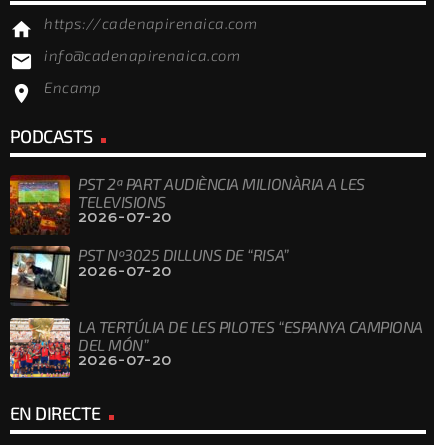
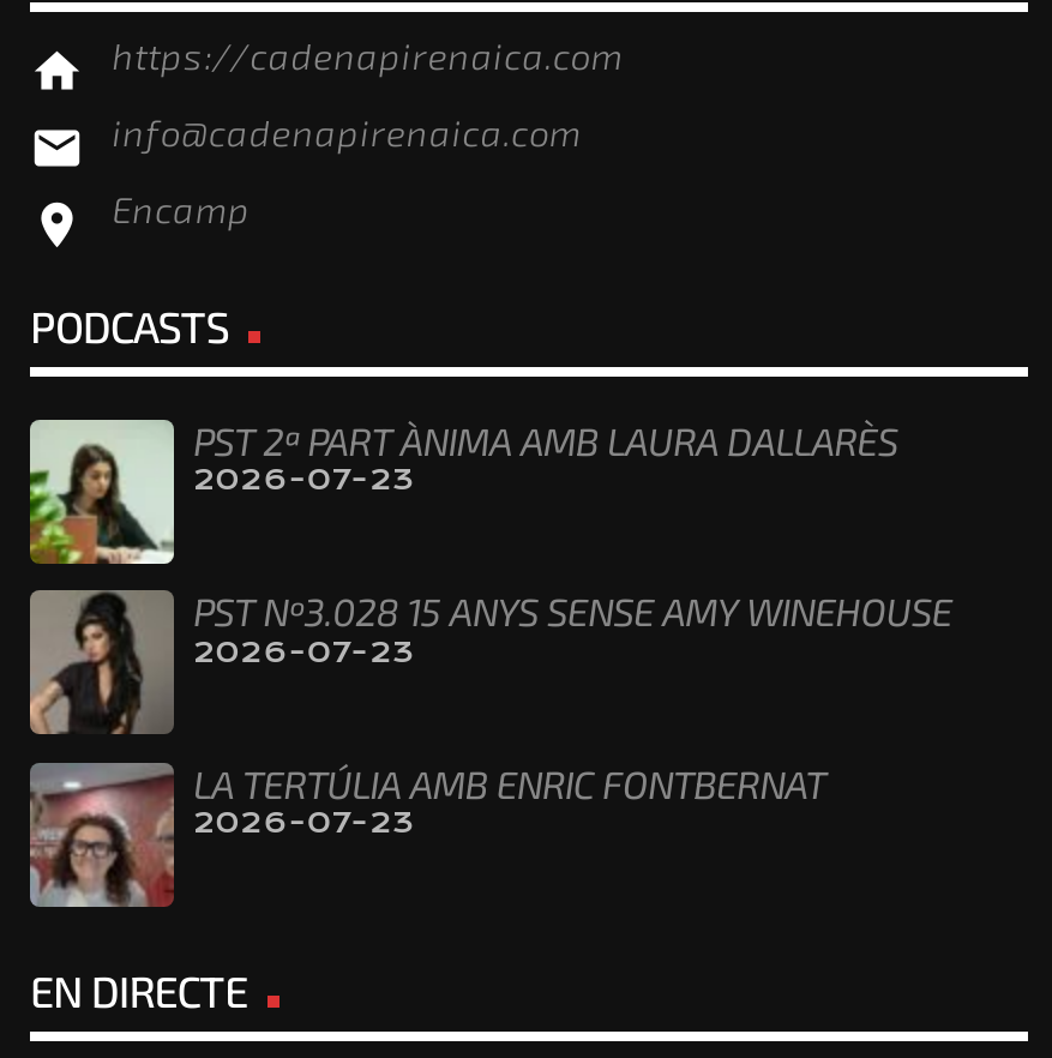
[9,174,365,235] [image] | PST 2ª PART AUDIÈNCIA MILIONÀRIA A LES | TELEVISIONS | 2026-07-20 -> [28,417,898,566] [image] | PST 2ª PART ÀNIMA AMB LAURA DALLARÈS | 2026-07-23
[10,245,289,307] [image] | PST Nº3025 DILLUNS DE “RISA” | 2026-07-20 -> [28,589,952,734] [image] | PST Nº3.028 15 ANYS SENSE AMY WINEHOUSE | 2026-07-23
[9,317,423,378] [image] | LA TERTÚLIA DE LES PILOTES “ESPANYA CAMPIONA | DEL MÓN” | 2026-07-20 -> [28,760,826,907] [image] | LA TERTÚLIA AMB ENRIC FONTBERNAT | 2026-07-23

